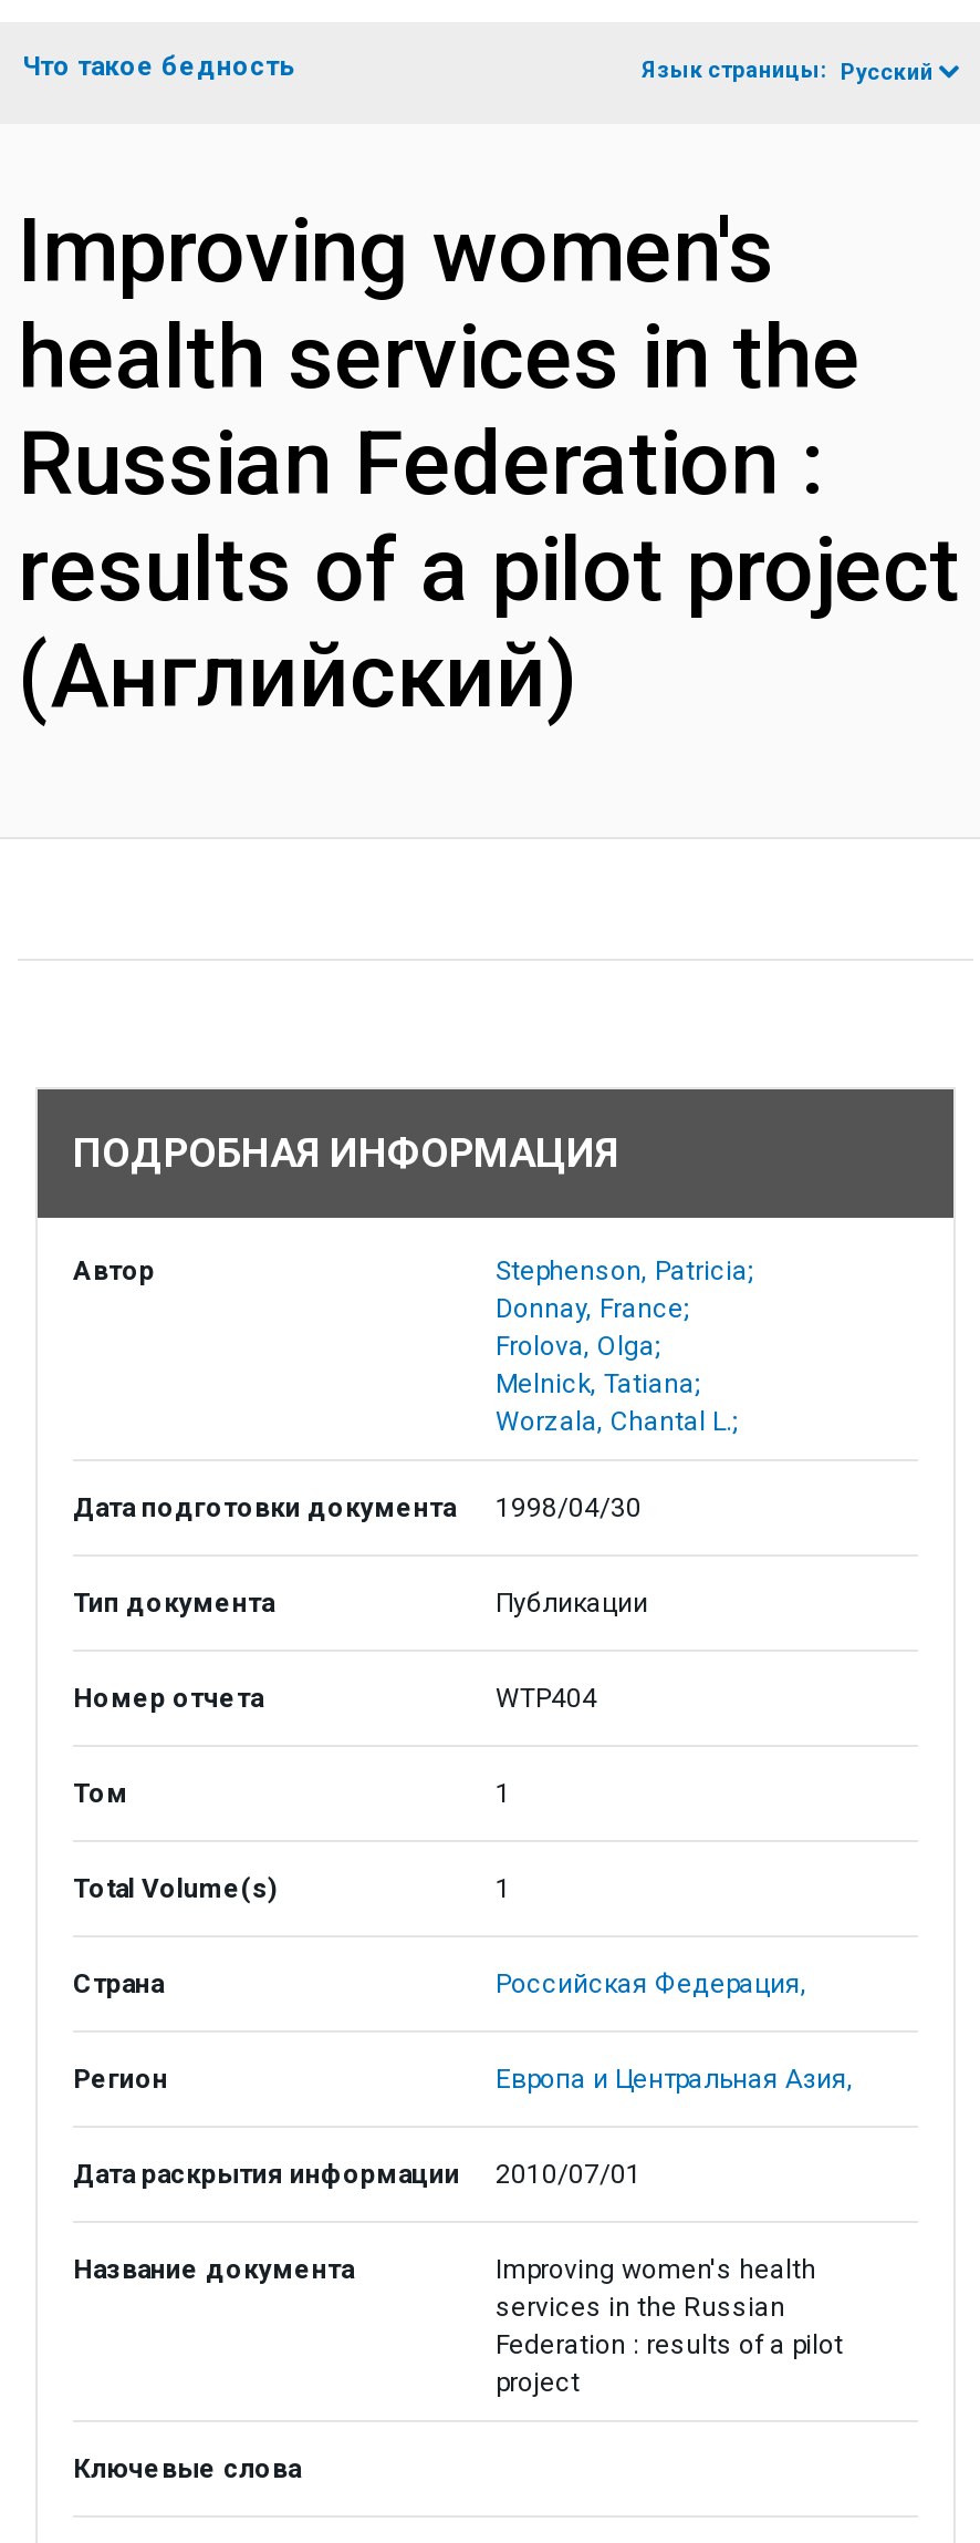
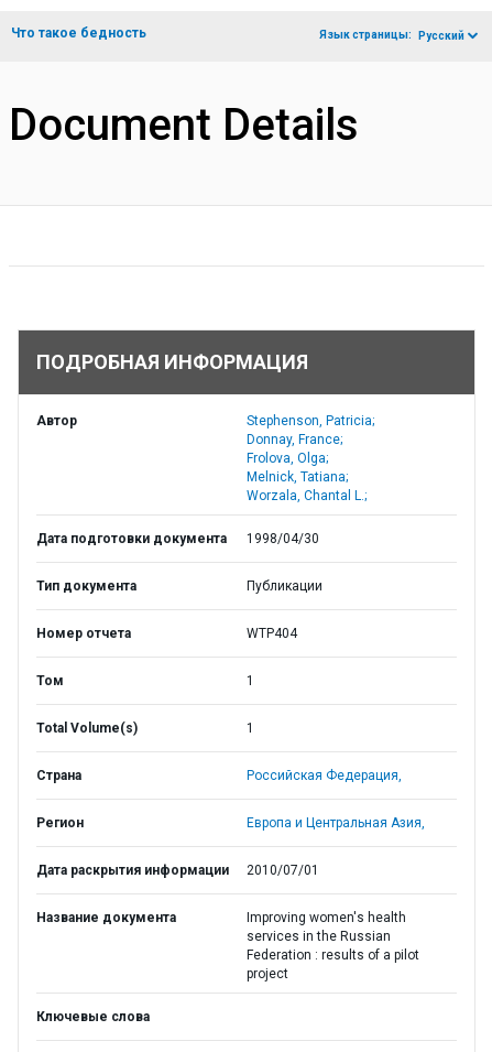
[18,199,960,728] Improving women's | health services in the | Russian Federation : | results of a pilot project | (Английский) -> [9,99,359,151] Document Details

